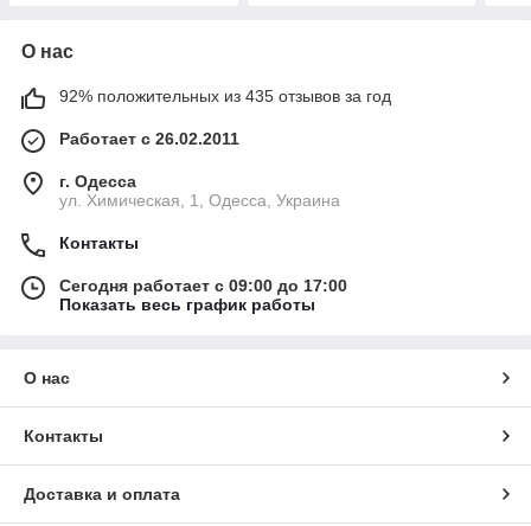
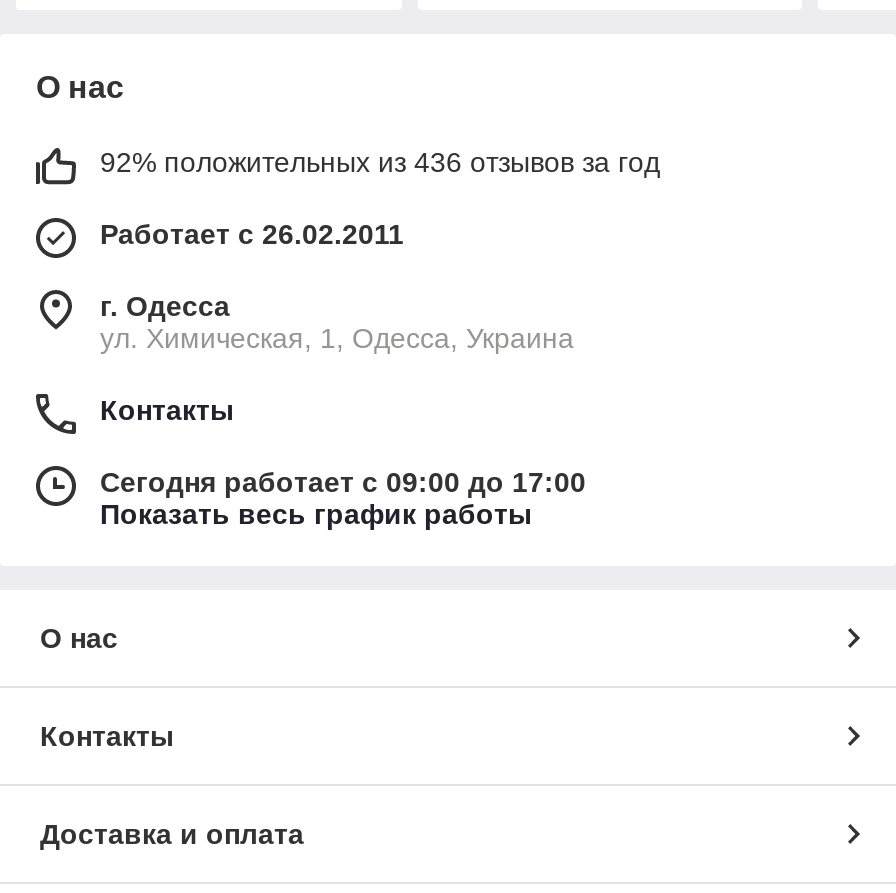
[59,86,391,105] 92% положительных из 435 отзывов за год -> [100,145,660,177] 92% положительных из 436 отзывов за год

